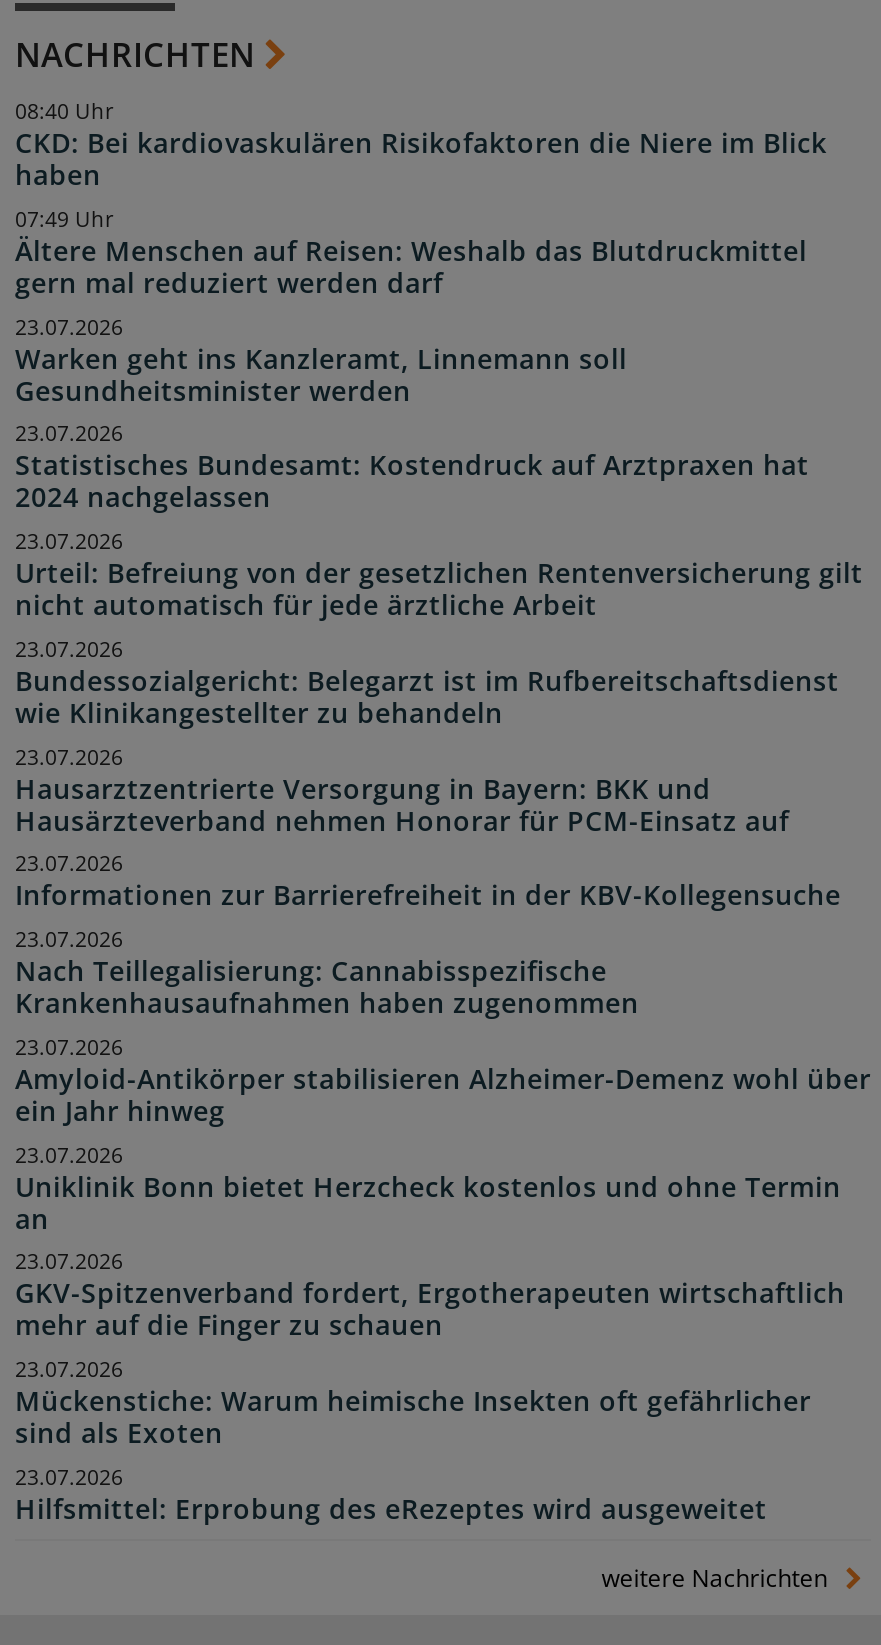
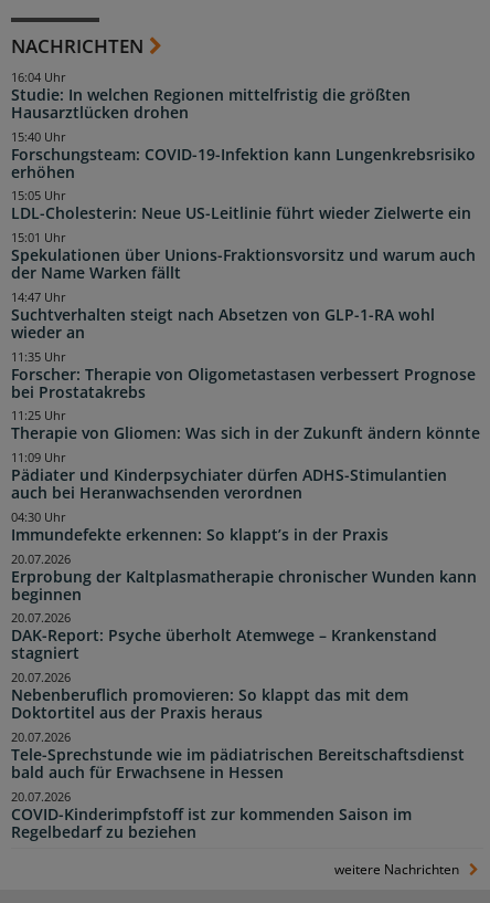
[15,98,115,126] 08:40 Uhr -> [11,69,66,85] 16:04 Uhr
[15,126,827,194] CKD: Bei kardiovaskulären Risikofaktoren die Niere im Blick | haben -> [11,85,411,122] Studie: In welchen Regionen mittelfristig die größten | Hausarztlücken drohen
[15,205,115,233] 07:49 Uhr -> [11,129,66,144] 15:40 Uhr
[15,233,807,301] Ältere Menschen auf Reisen: Weshalb das Blutdruckmittel | gern mal reduziert werden darf -> [11,144,476,182] Forschungsteam: COVID-19-Infektion kann Lungenkrebsrisiko | erhöhen
[15,313,123,341] 23.07.2026 -> [11,188,66,204] 15:05 Uhr
[15,341,627,409] Warken geht ins Kanzleramt, Linnemann soll | Gesundheitsminister werden -> [11,204,471,224] LDL-Cholesterin: Neue US-Leitlinie führt wieder Zielwerte ein
[15,420,123,448] 23.07.2026 -> [11,230,66,245] 15:01 Uhr
[15,448,809,516] Statistisches Bundesamt: Kostendruck auf Arztpraxen hat | 2024 nachgelassen -> [11,245,476,283] Spekulationen über Unions-Fraktionsvorsitz und warum auch | der Name Warken fällt
[15,528,123,556] 23.07.2026 -> [11,289,66,305] 14:47 Uhr
[15,556,863,624] Urteil: Befreiung von der gesetzlichen Rentenversicherung gilt | nicht automatisch für jede ärztliche Arbeit -> [11,305,435,342] Suchtverhalten steigt nach Absetzen von GLP-1-RA wohl | wieder an
[15,635,123,663] 23.07.2026 -> [11,349,66,364] 11:35 Uhr
[15,663,839,731] Bundessozialgericht: Belegarzt ist im Rufbereitschaftsdienst | wie Klinikangestellter zu behandeln -> [11,364,476,402] Forscher: Therapie von Oligometastasen verbessert Prognose | bei Prostatakrebs
[15,743,123,771] 23.07.2026 -> [11,408,66,424] 11:25 Uhr
[15,771,789,839] Hausarztzentrierte Versorgung in Bayern: BKK und | Hausärzteverband nehmen Honorar für PCM-Einsatz auf -> [11,424,480,444] Therapie von Gliomen: Was sich in der Zukunft ändern könnte
[15,850,123,878] 23.07.2026 -> [11,450,66,465] 11:09 Uhr
[15,878,841,914] Informationen zur Barrierefreiheit in der KBV-Kollegensuche -> [11,465,447,503] Pädiater und Kinderpsychiater dürfen ADHS-Stimulantien | auch bei Heranwachsenden verordnen
[15,926,123,954] 23.07.2026 -> [11,509,66,525] 04:30 Uhr
[15,954,639,1022] Nach Teillegalisierung: Cannabisspezifische | Krankenhausaufnahmen haben zugenommen -> [11,525,388,545] Immundefekte erkennen: So klappt’s in der Praxis
[15,1033,123,1061] 23.07.2026 -> [11,551,71,566] 20.07.2026
[15,1061,871,1129] Amyloid-Antikörper stabilisieren Alzheimer-Demenz wohl über | ein Jahr hinweg -> [11,566,477,604] Erprobung der Kaltplasmatherapie chronischer Wunden kann | beginnen
[15,1141,123,1169] 23.07.2026 -> [11,610,71,626] 20.07.2026
[15,1169,841,1237] Uniklinik Bonn bietet Herzcheck kostenlos und ohne Termin | an -> [11,626,437,663] DAK-Report: Psyche überholt Atemwege – Krankenstand | stagniert
[15,1248,123,1276] 23.07.2026 -> [11,670,71,685] 20.07.2026
[15,1276,845,1344] GKV-Spitzenverband fordert, Ergotherapeuten wirtschaftlich | mehr auf die Finger zu schauen -> [11,685,408,723] Nebenberuflich promovieren: So klappt das mit dem | Doktortitel aus der Praxis heraus
[15,1356,123,1384] 23.07.2026 -> [11,729,71,745] 20.07.2026
[15,1384,811,1452] Mückenstiche: Warum heimische Insekten oft gefährlicher | sind als Exoten -> [11,745,465,782] Tele-Sprechstunde wie im pädiatrischen Bereitschaftsdienst | bald auch für Erwachsene in Hessen
[15,1463,123,1491] 23.07.2026 -> [11,789,71,804] 20.07.2026
[15,1491,767,1527] Hilfsmittel: Erprobung des eRezeptes wird ausgeweitet -> [11,804,412,842] COVID-Kinderimpfstoff ist zur kommenden Saison im | Regelbedarf zu beziehen

